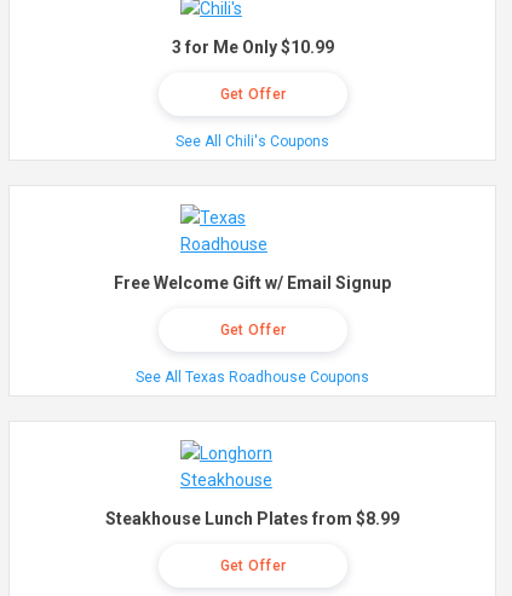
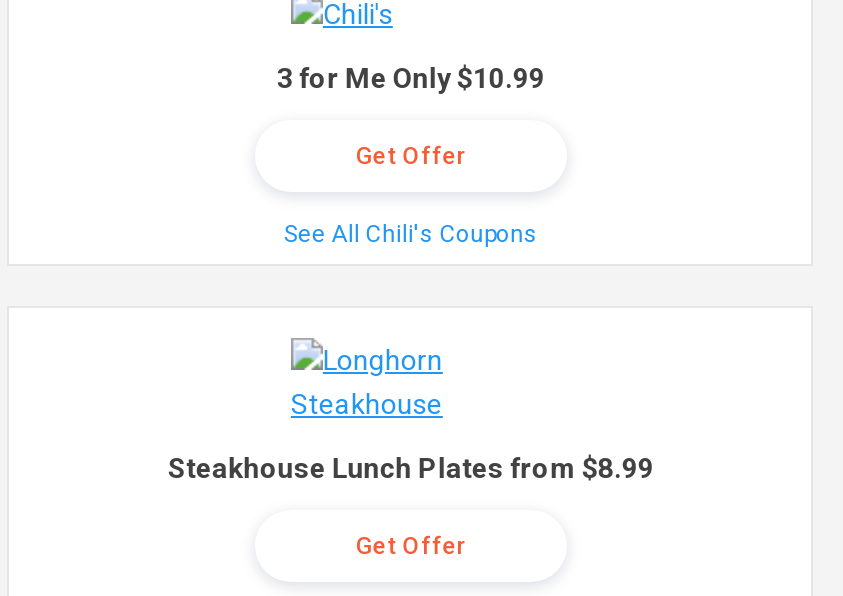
[114,273,391,386] Free Welcome Gift w/ Email Signup | Get Offer | See All Texas Roadhouse Coupons -> none

